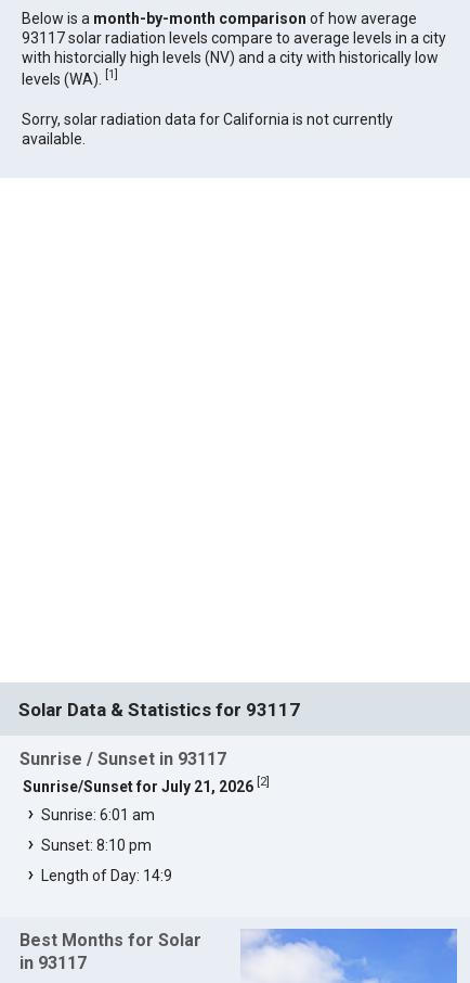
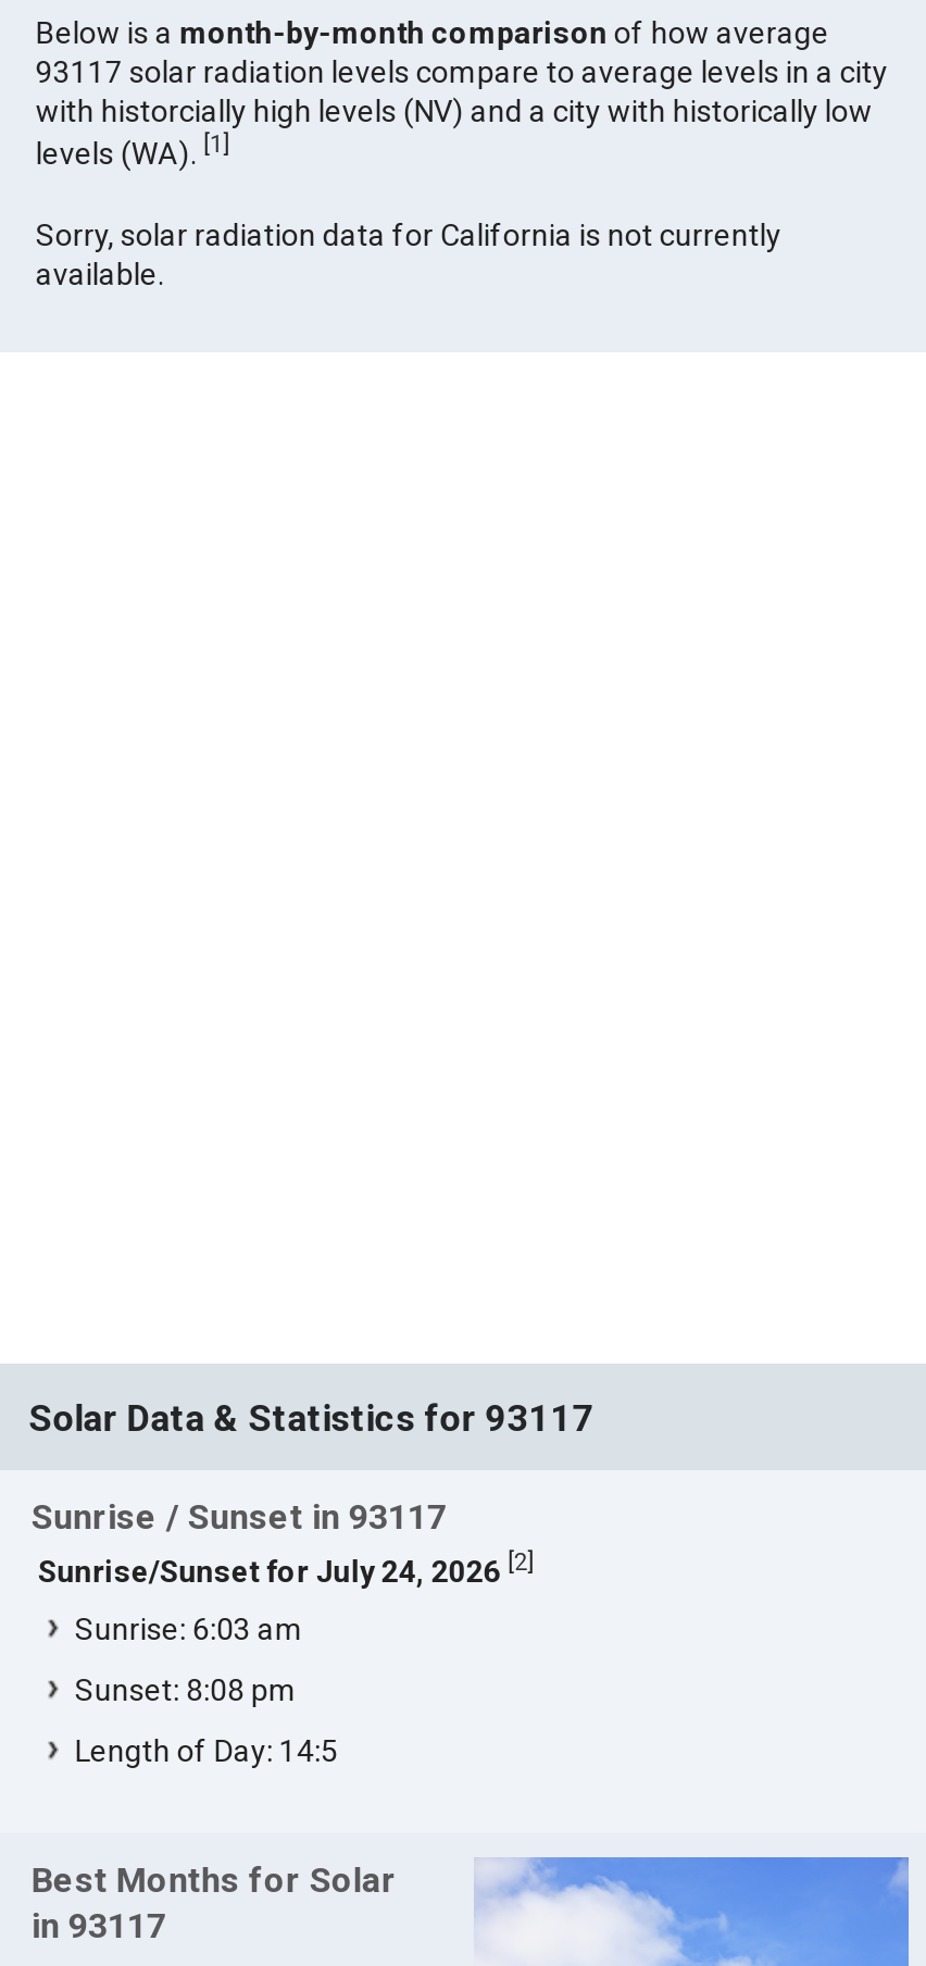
[23,775,270,795] Sunrise/Sunset for July 21, 2026 [2] -> [38,1549,533,1590] Sunrise/Sunset for July 24, 2026 [2]
[42,806,155,823] Sunrise: 6:01 am -> [75,1611,303,1646] Sunrise: 6:03 am
[42,836,152,854] Sunset: 8:10 pm -> [75,1672,296,1707] Sunset: 8:08 pm
[42,867,173,884] Length of Day: 14:9 -> [75,1733,338,1768] Length of Day: 14:5

